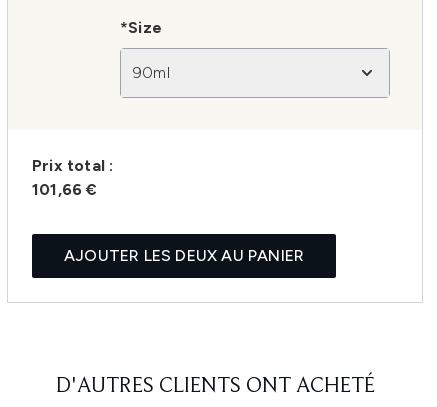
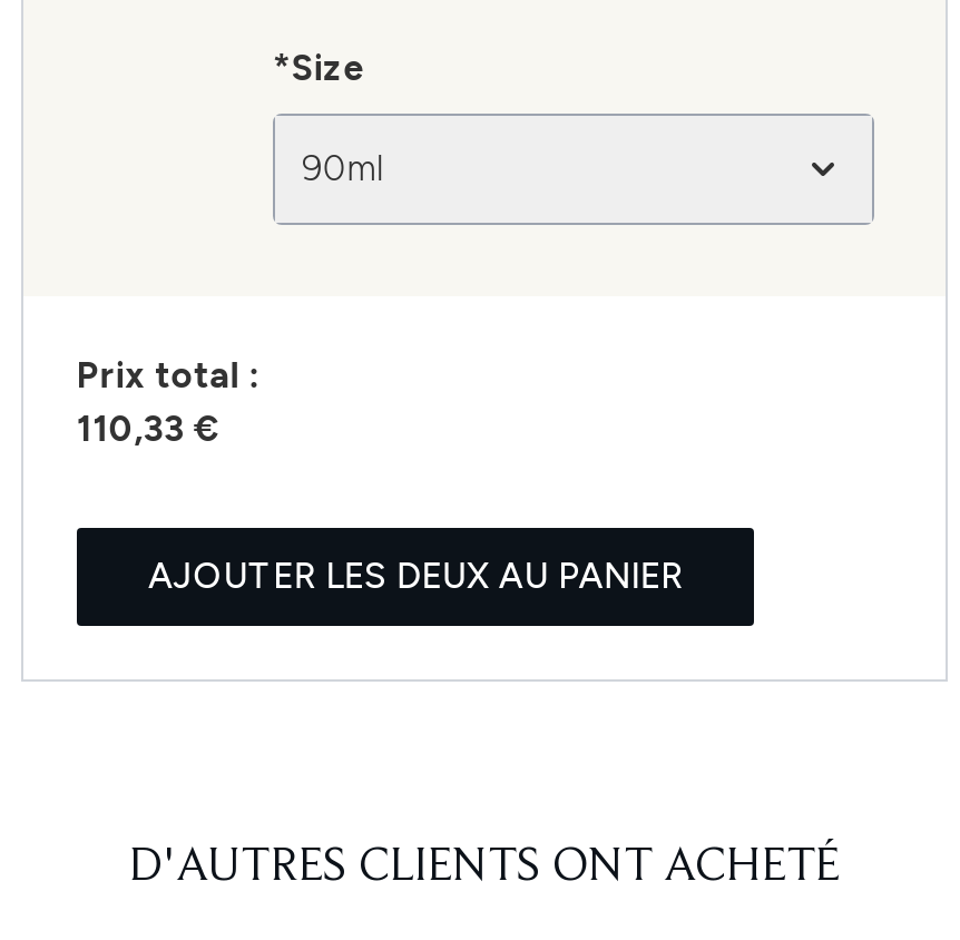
[32,180,98,199] 101,66 € -> [77,408,219,450] 110,33 €

